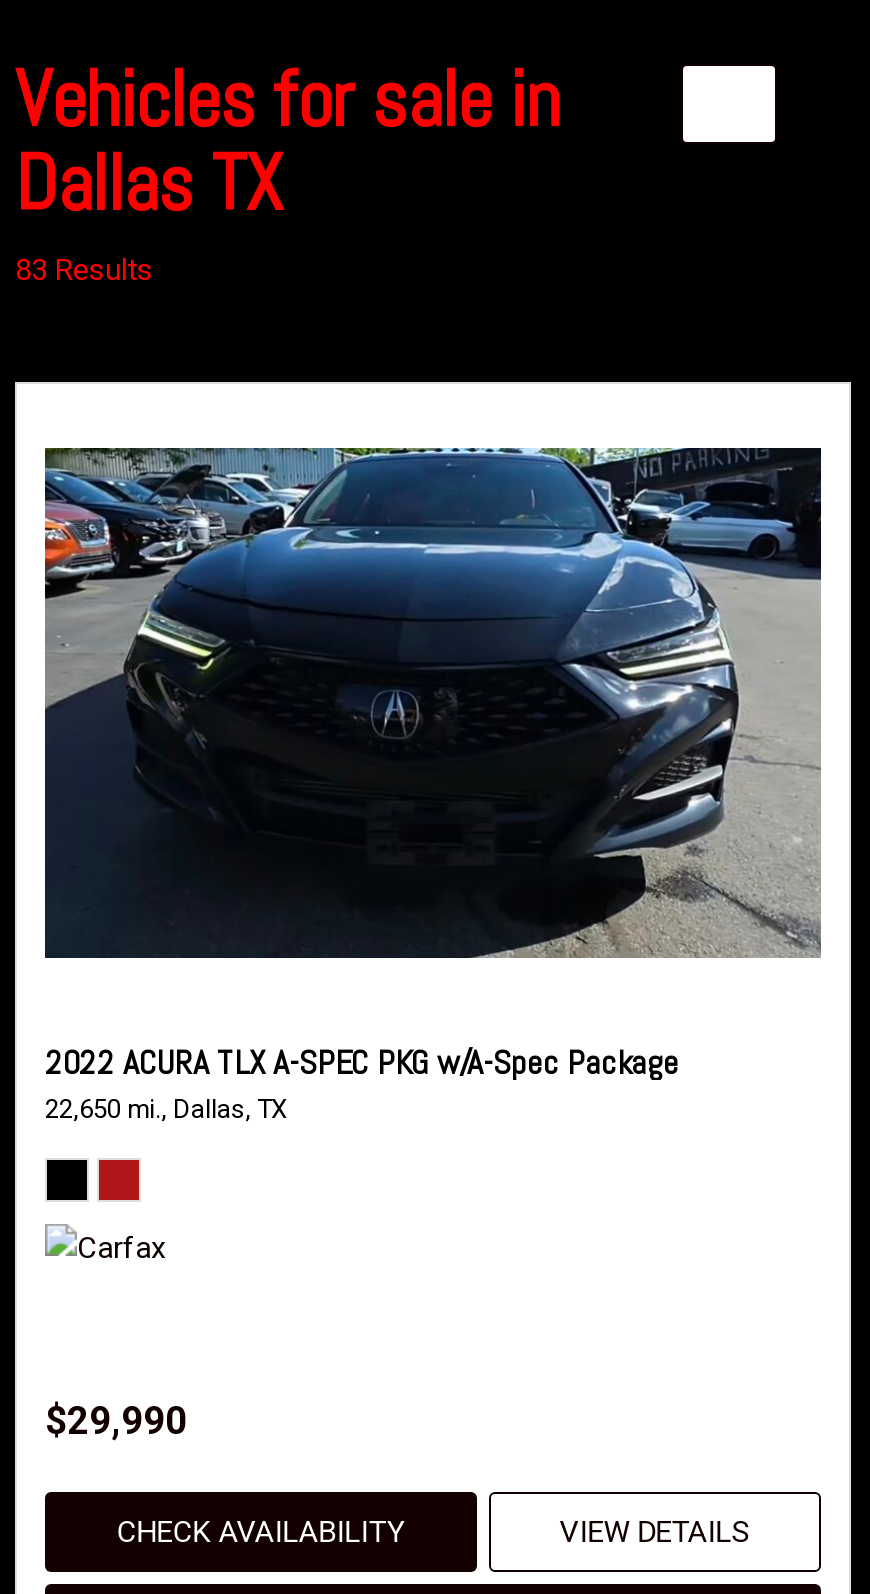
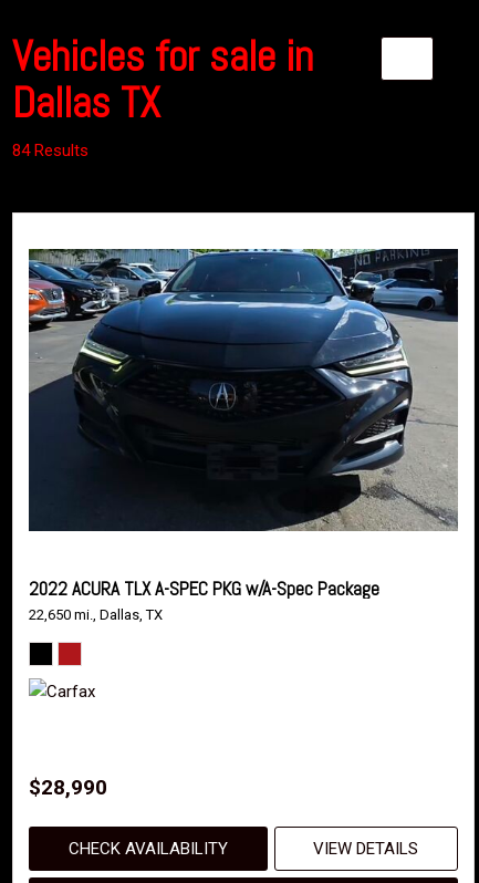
[15,253,153,289] 83 Results -> [12,141,88,160] 84 Results
[45,1399,187,1445] $29,990 -> [29,775,107,800] $28,990

